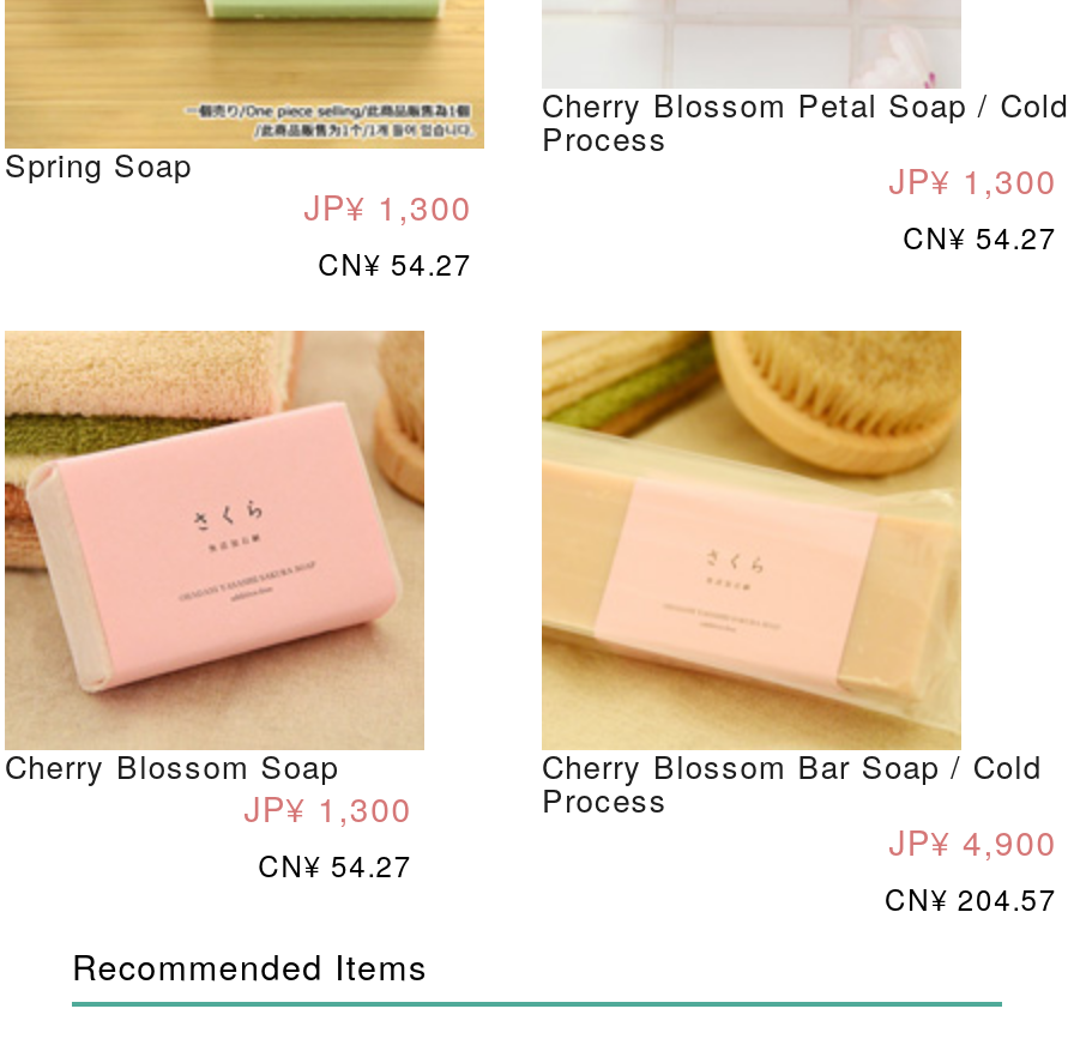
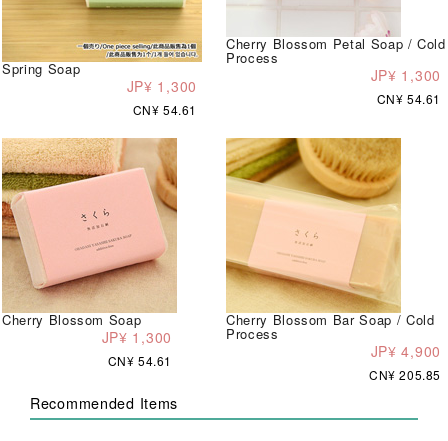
[903,215,1057,256] CN¥ 54.27 -> [377,90,441,107] CN¥ 54.61
[318,241,472,282] CN¥ 54.27 -> [133,101,197,118] CN¥ 54.61
[258,843,412,884] CN¥ 54.27 -> [108,352,172,369] CN¥ 54.61
[885,877,1057,917] CN¥ 204.57 -> [369,366,441,383] CN¥ 205.85

